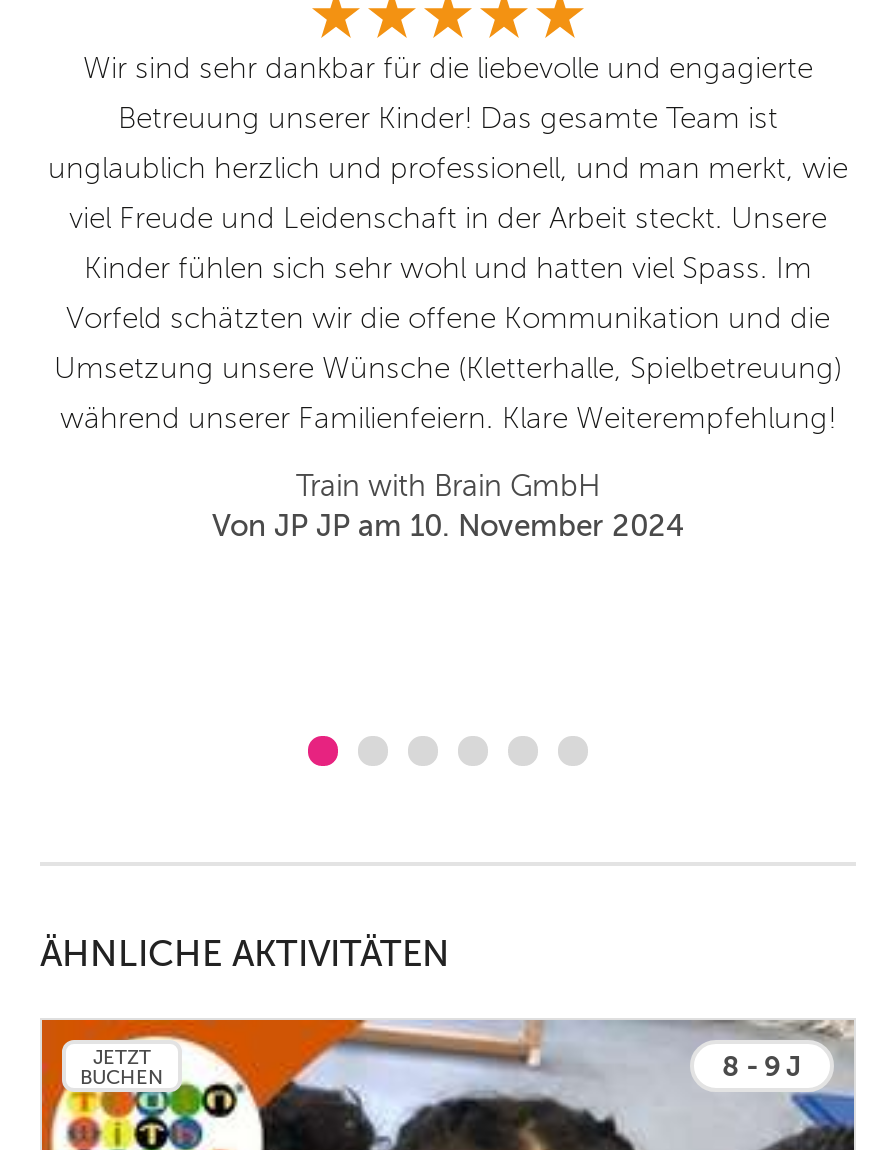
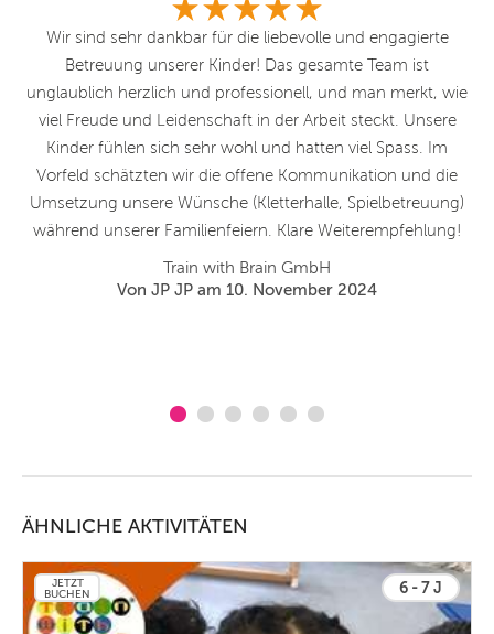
[722,1050,802,1082] 8 - 9 J -> [399,579,442,596] 6 - 7 J

